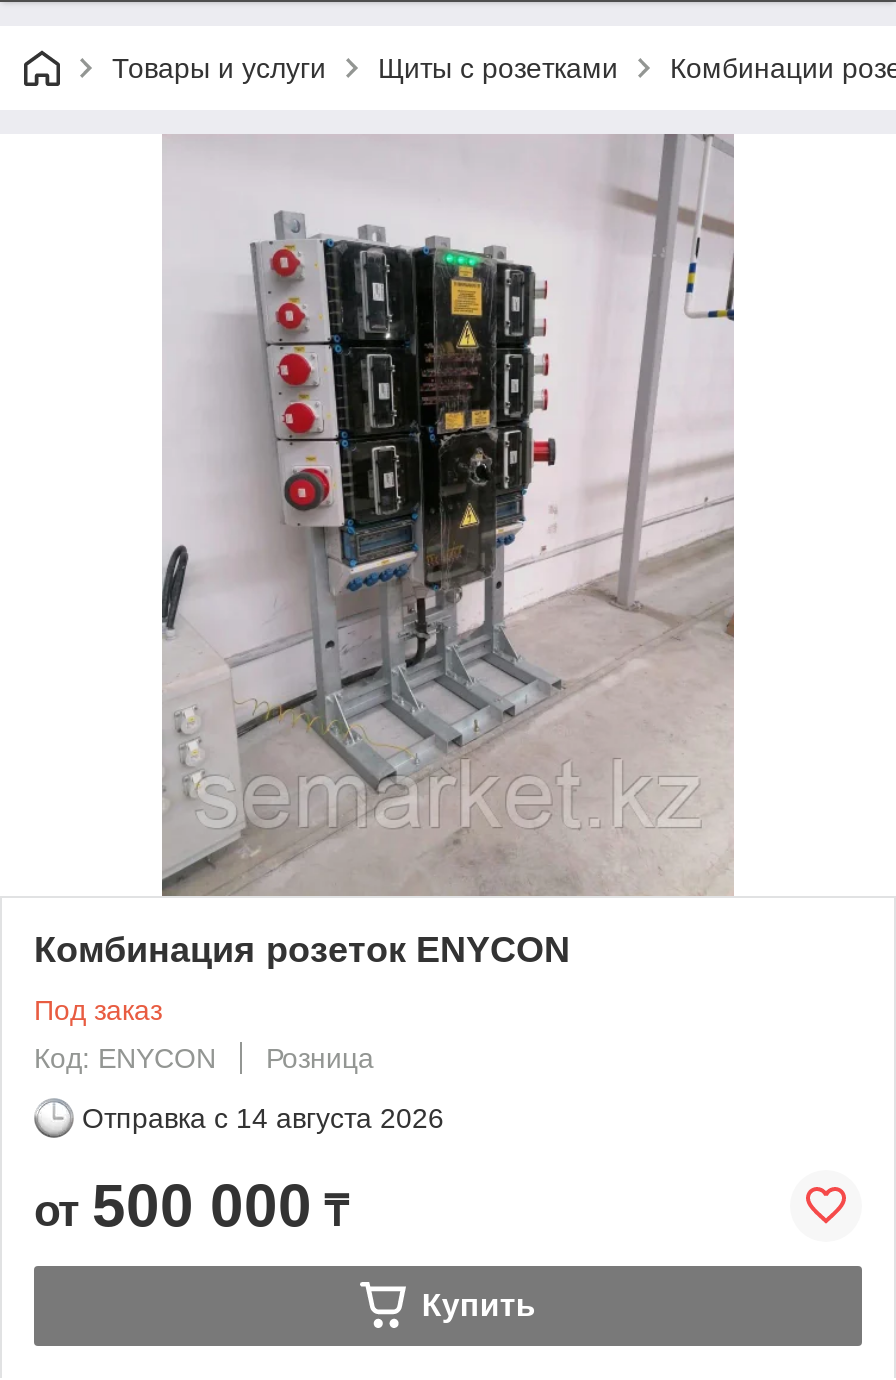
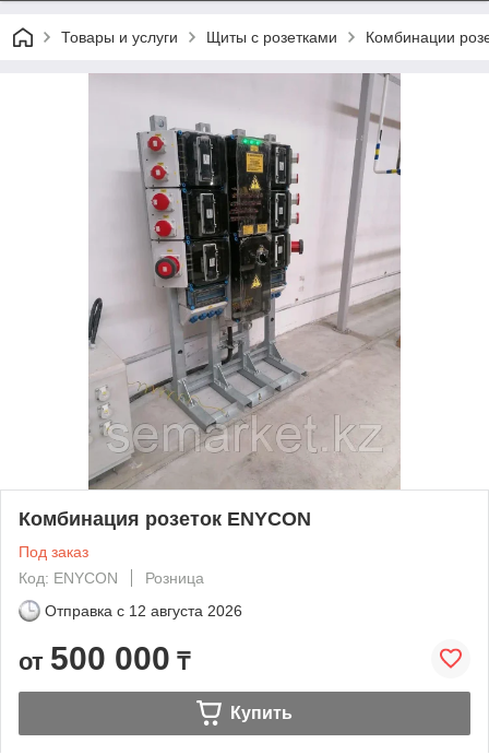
[82,1102,444,1134] Отправка с 14 августа 2026 -> [45,602,242,619] Отправка с 12 августа 2026

